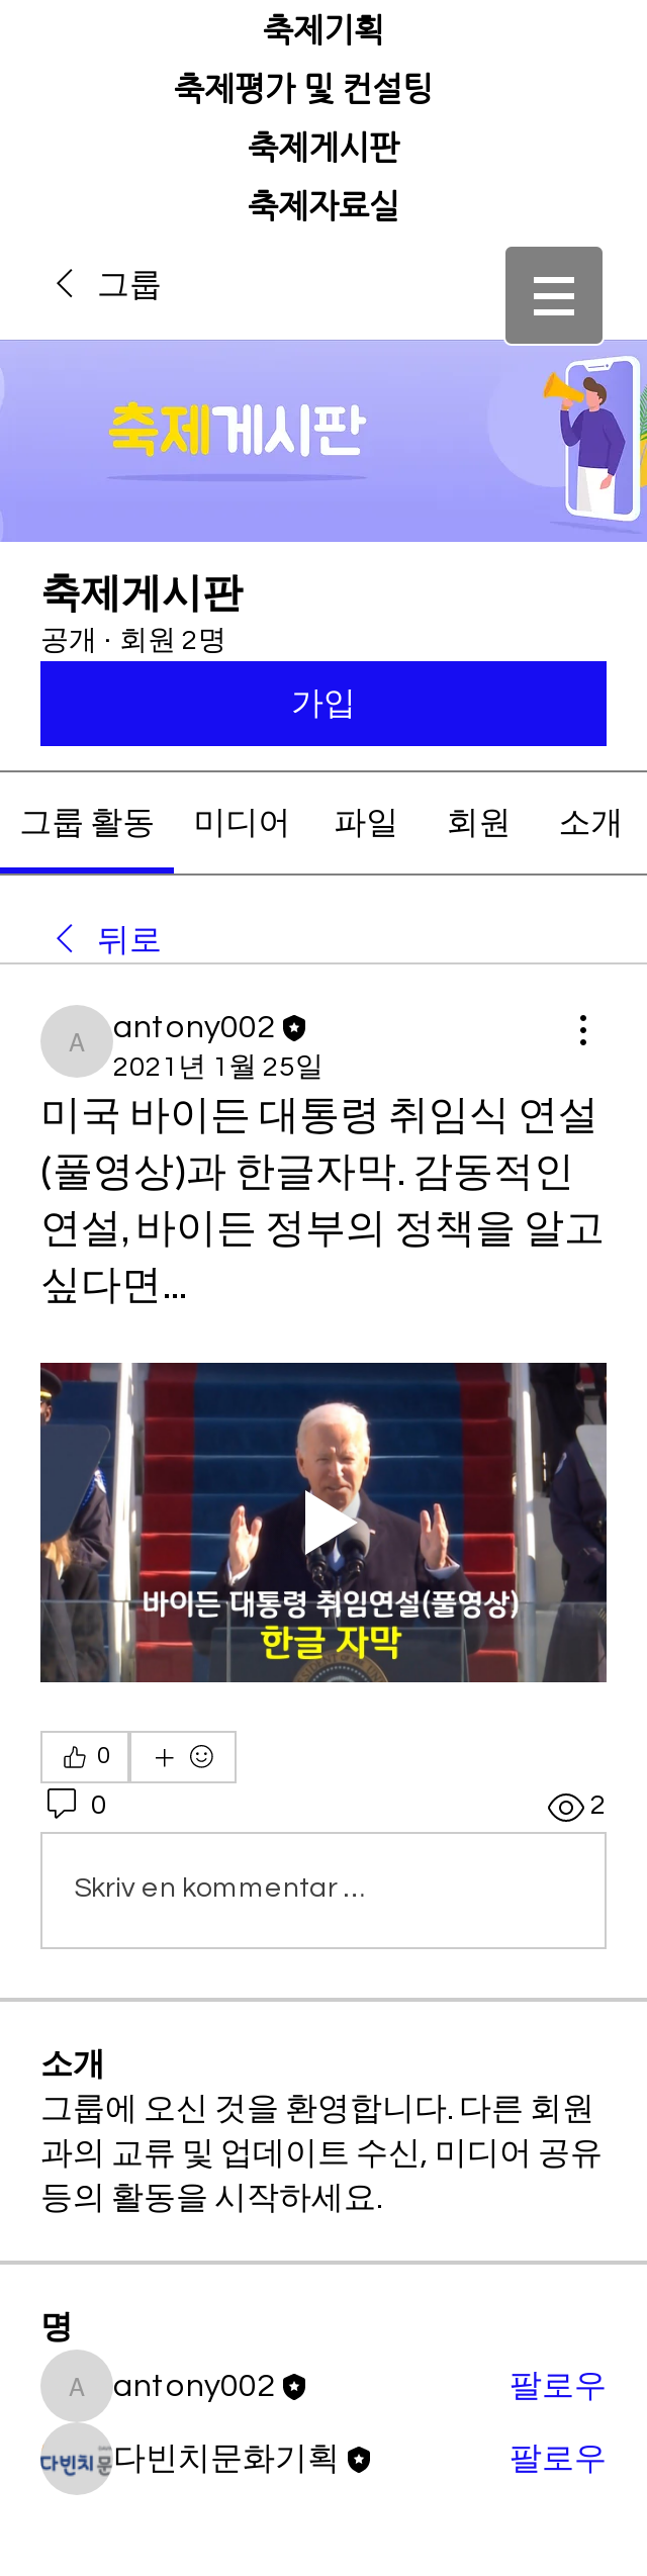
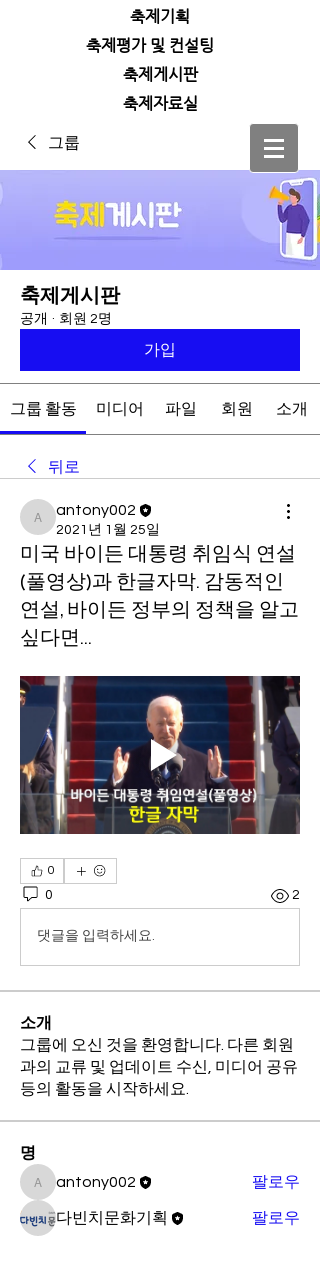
[75,1874,366,1903] Skriv en kommentar … -> [37,929,155,943] 댓글을 입력하세요.

